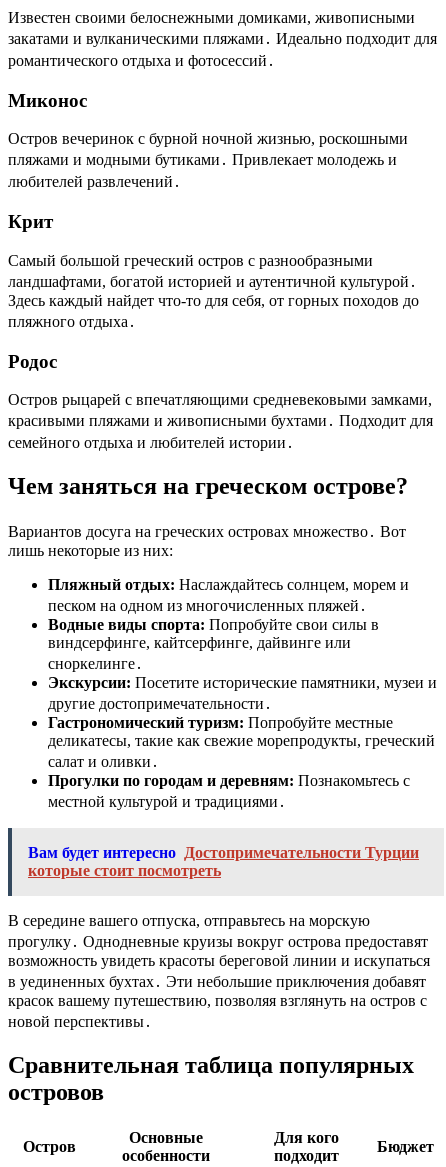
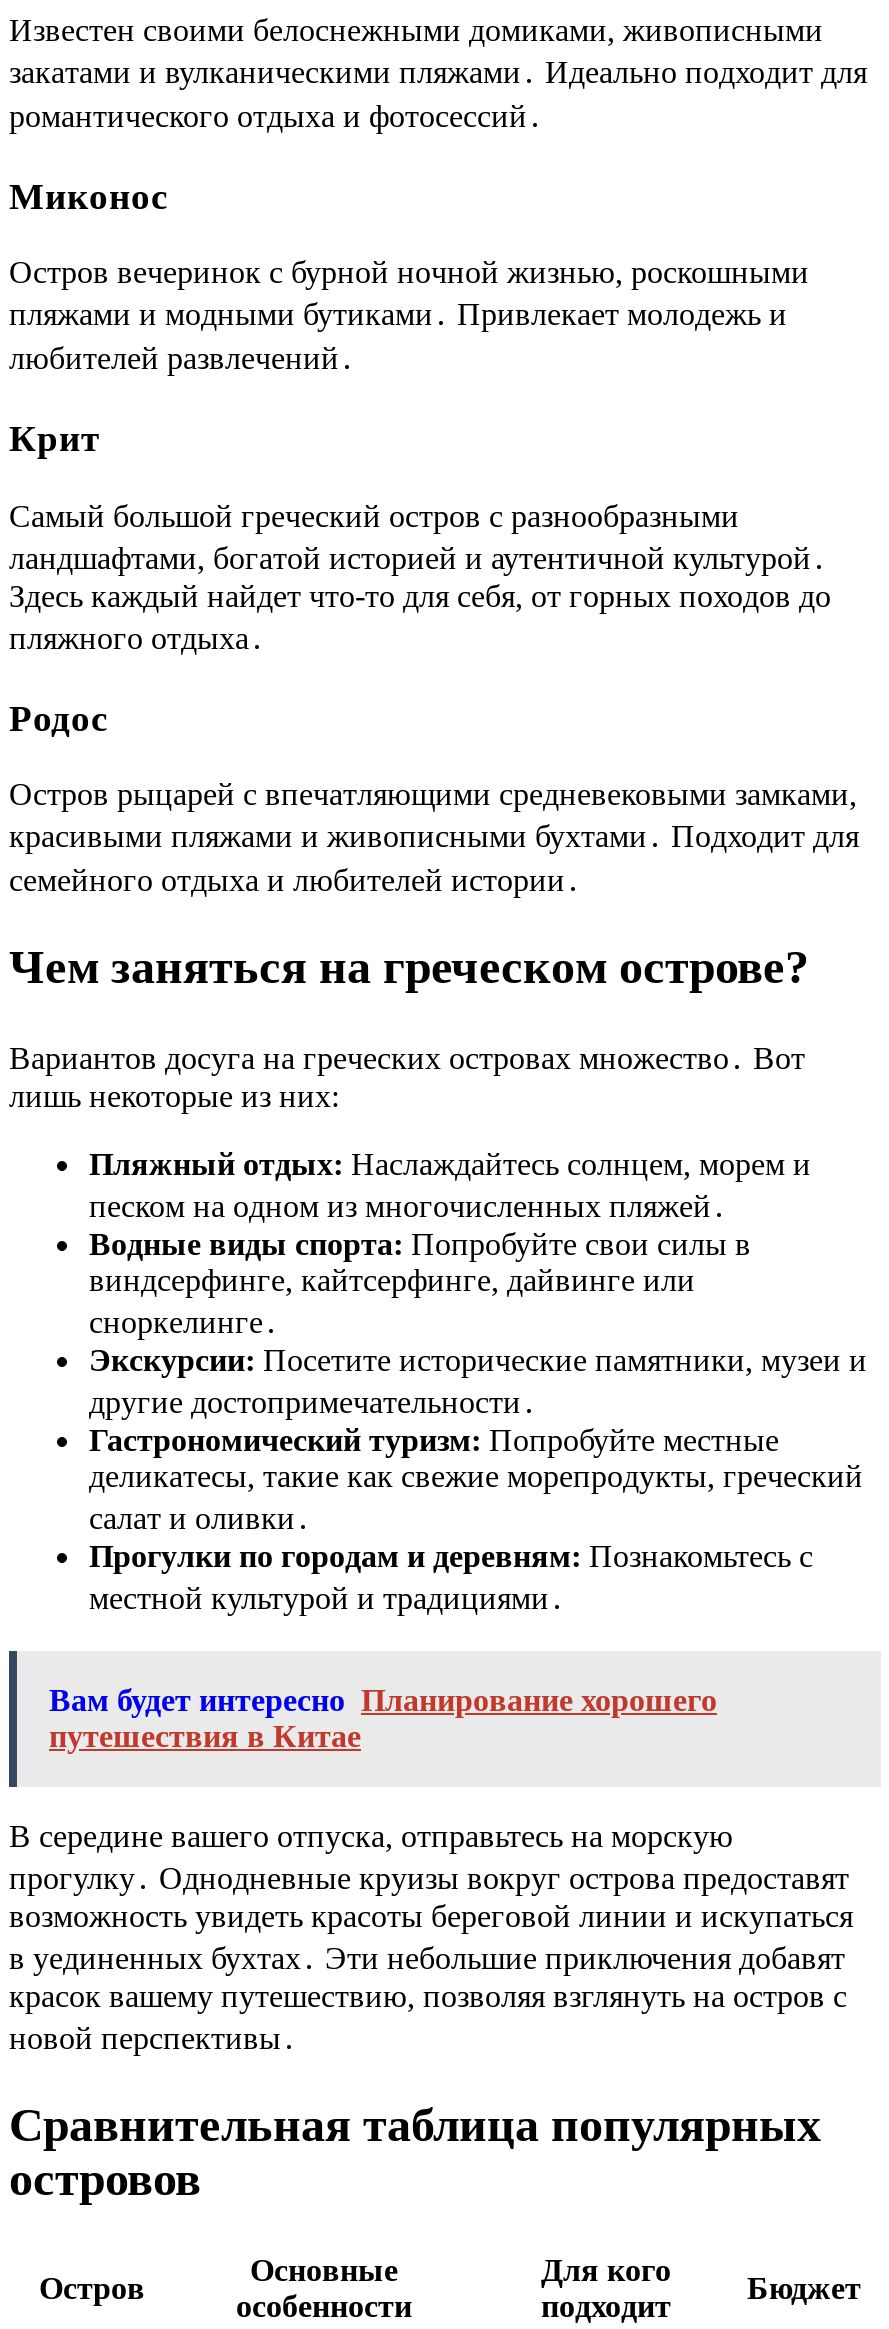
[28,844,419,879] Вам будет интересно Достопримечательности Турции | которые стоит посмотреть -> [49,1683,717,1753] Вам будет интересно Планирование хорошего | путешествия в Китае

